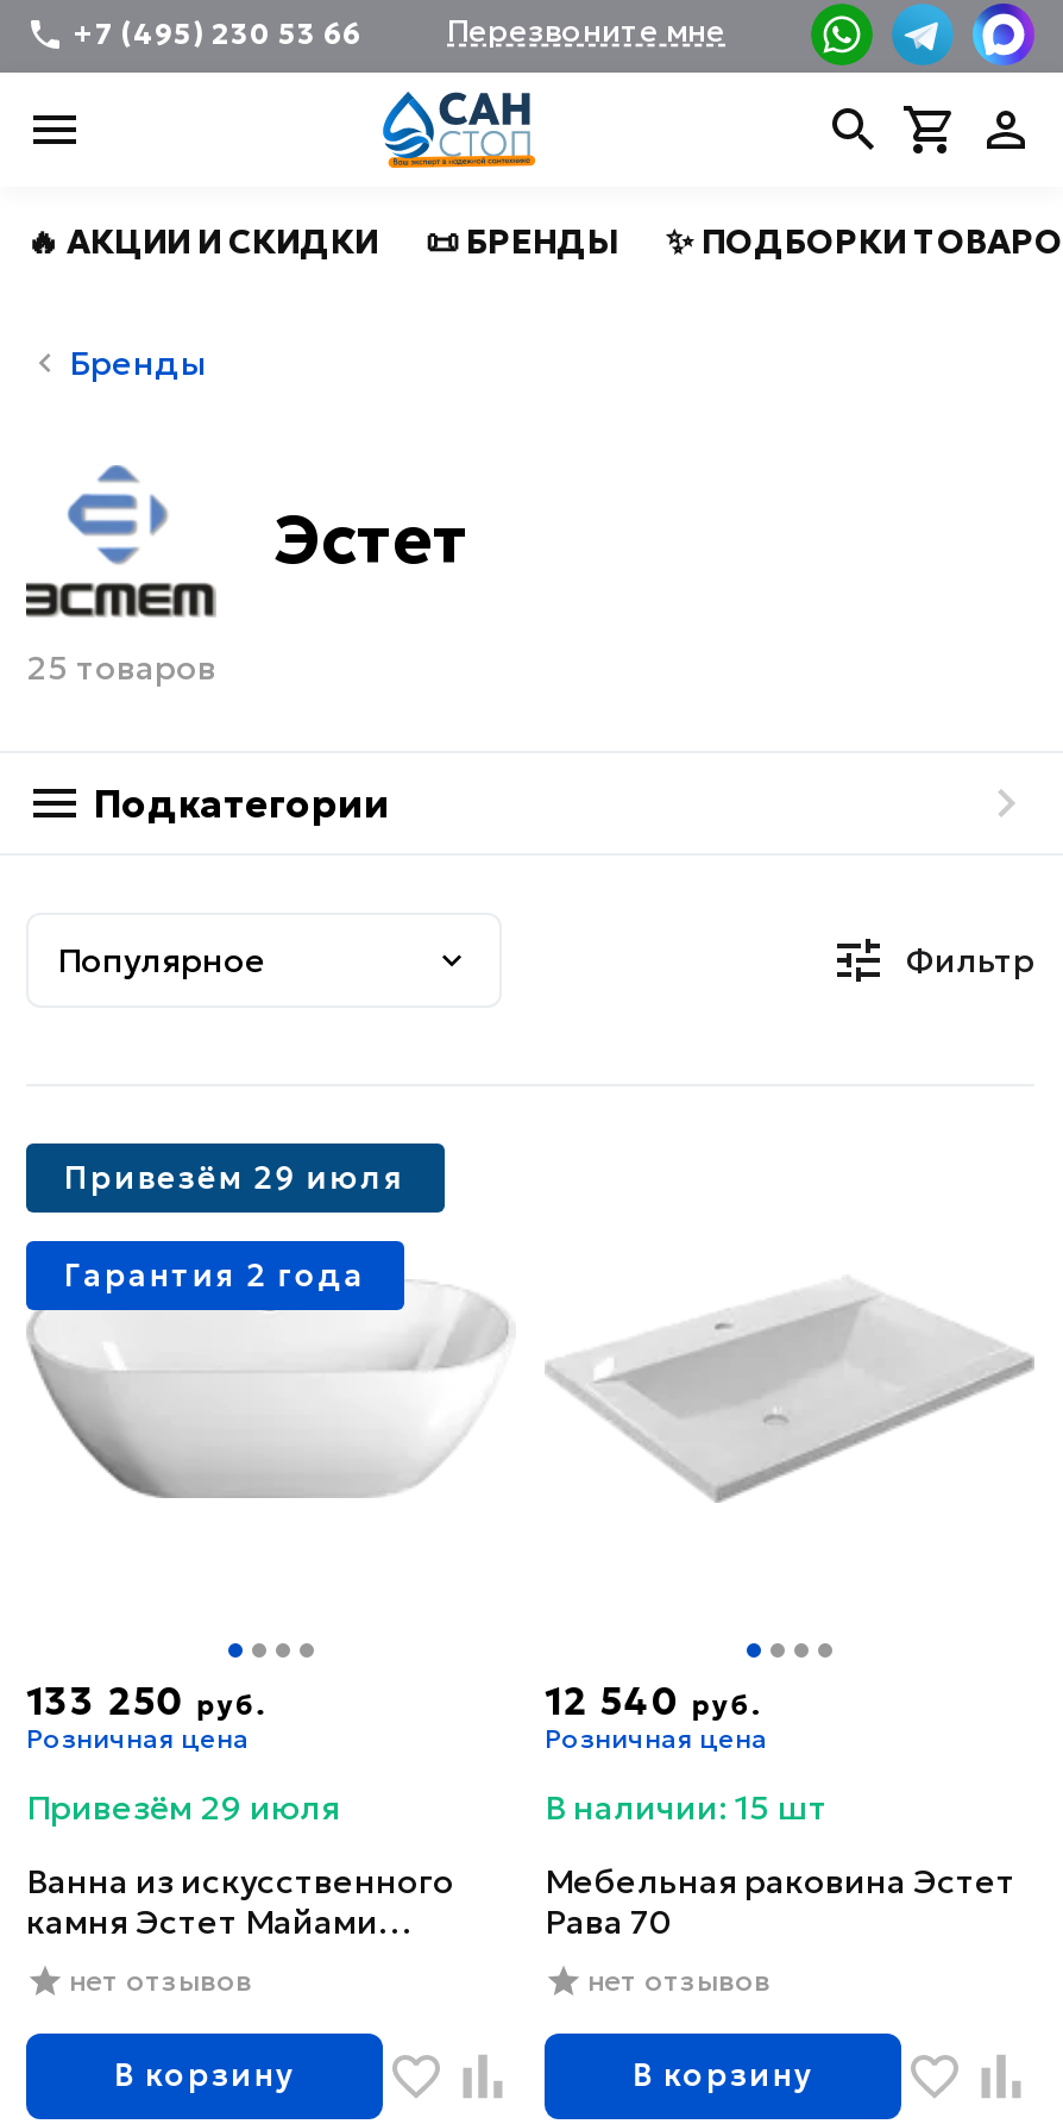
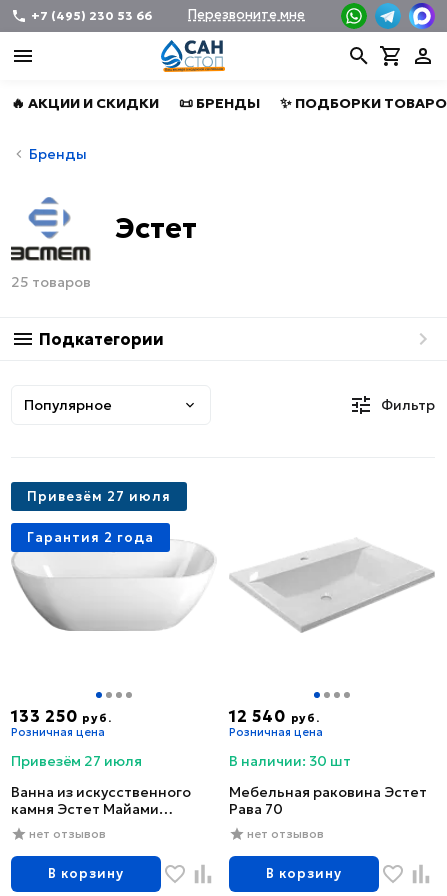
[64,1158,406,1198] Привезём 29 июля -> [27,488,171,505] Привезём 27 июля
[26,1786,340,1829] Привезём 29 июля -> [11,752,142,770] Привезём 27 июля
[545,1786,828,1829] В наличии: 15 шт -> [229,752,351,770] В наличии: 30 шт

